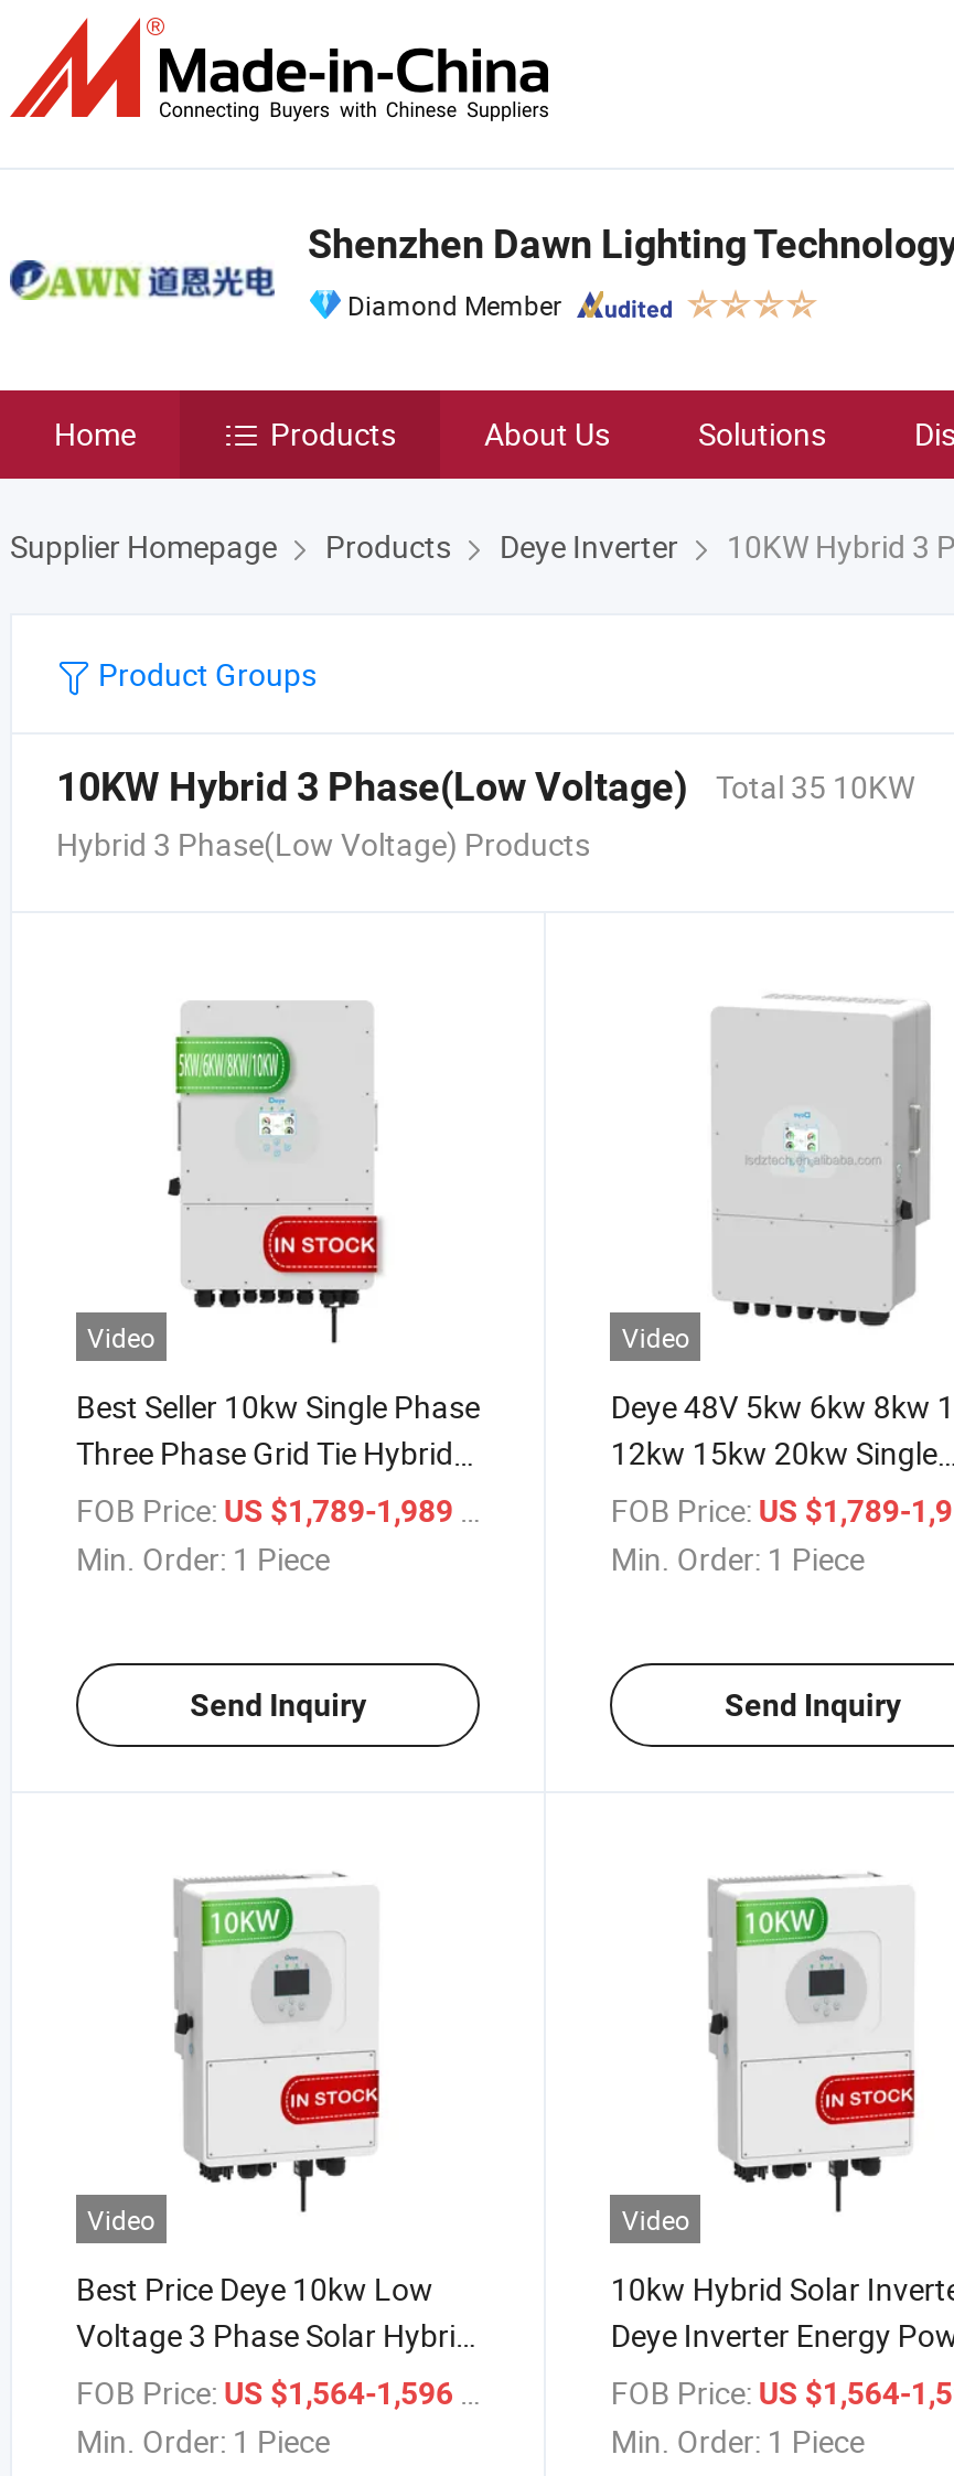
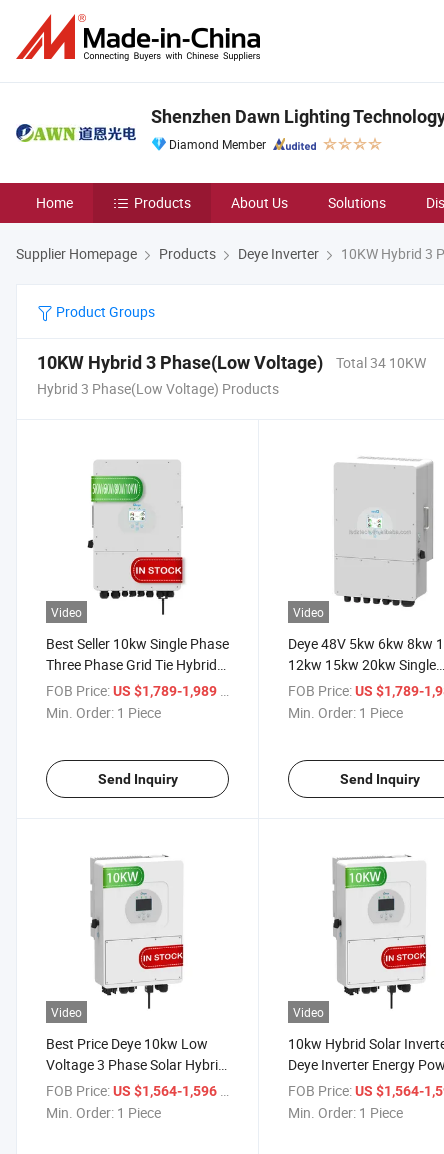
[56,764,914,810] 10KW Hybrid 3 Phase(Low Voltage) Total 35 10KW -> [37,352,426,373] 10KW Hybrid 3 Phase(Low Voltage) Total 34 10KW

